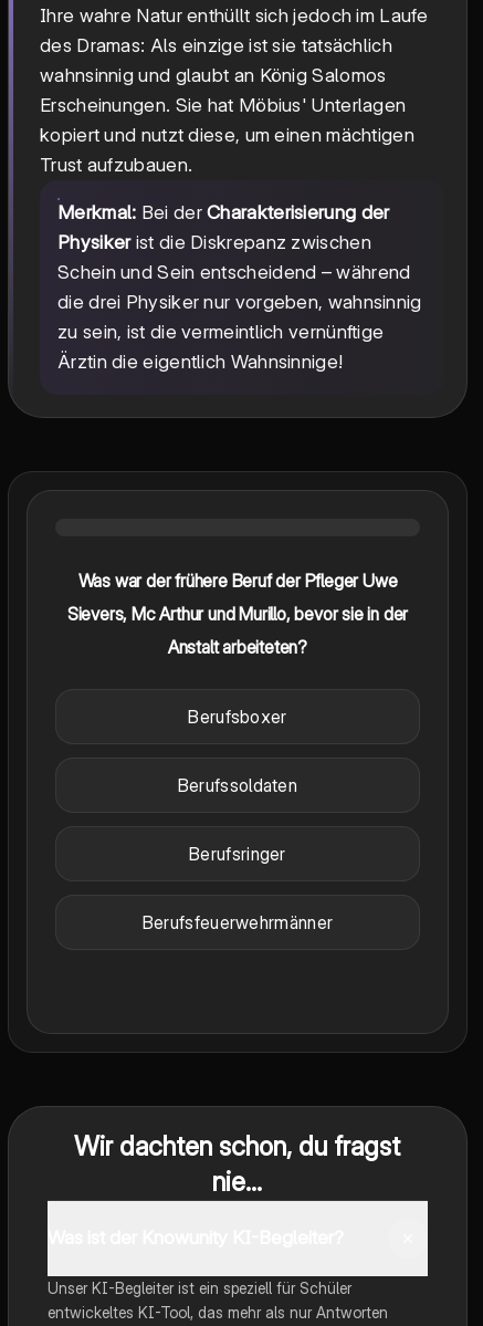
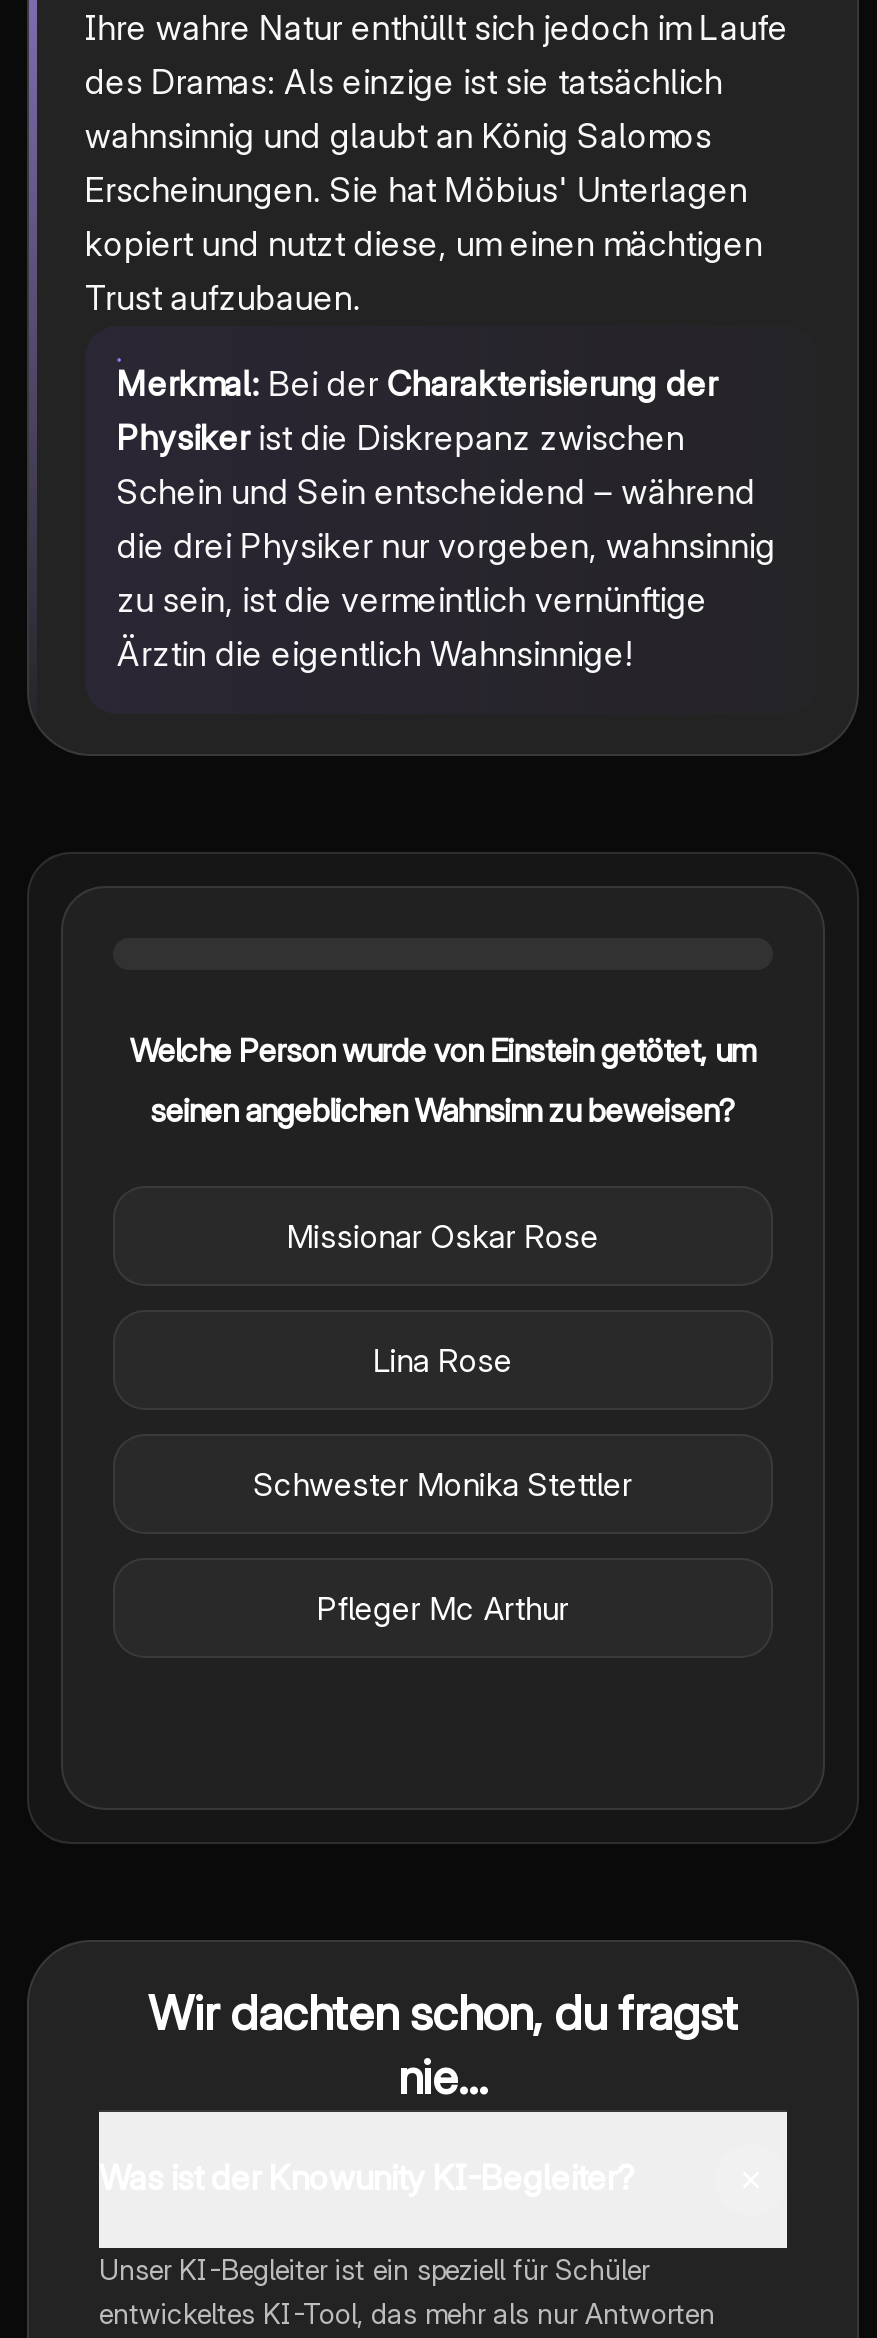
[67,569,408,933] Was war der frühere Beruf der Pfleger Uwe | Sievers, Mc Arthur und Murillo, bevor sie in der | Anstalt arbeiteten? | Berufsboxer | Berufssoldaten | Berufsringer | Berufsfeuerwehrmänner -> [130,1029,756,1627] Welche Person wurde von Einstein getötet, um | seinen angeblichen Wahnsinn zu beweisen? | Missionar Oskar Rose | Lina Rose | Schwester Monika Stettler | Pfleger Mc Arthur

